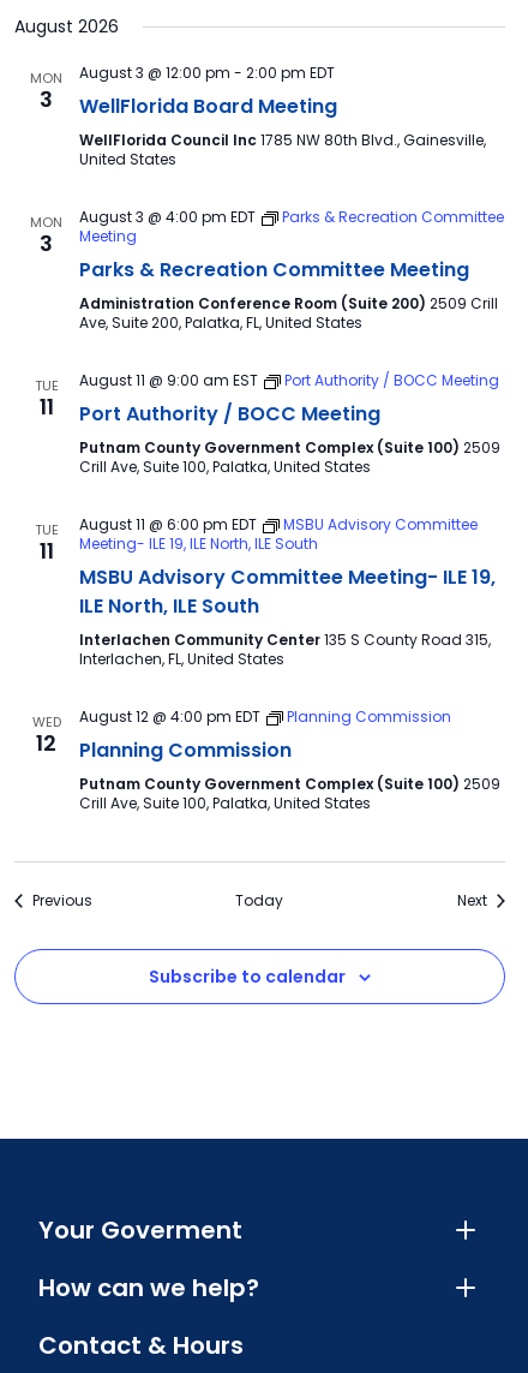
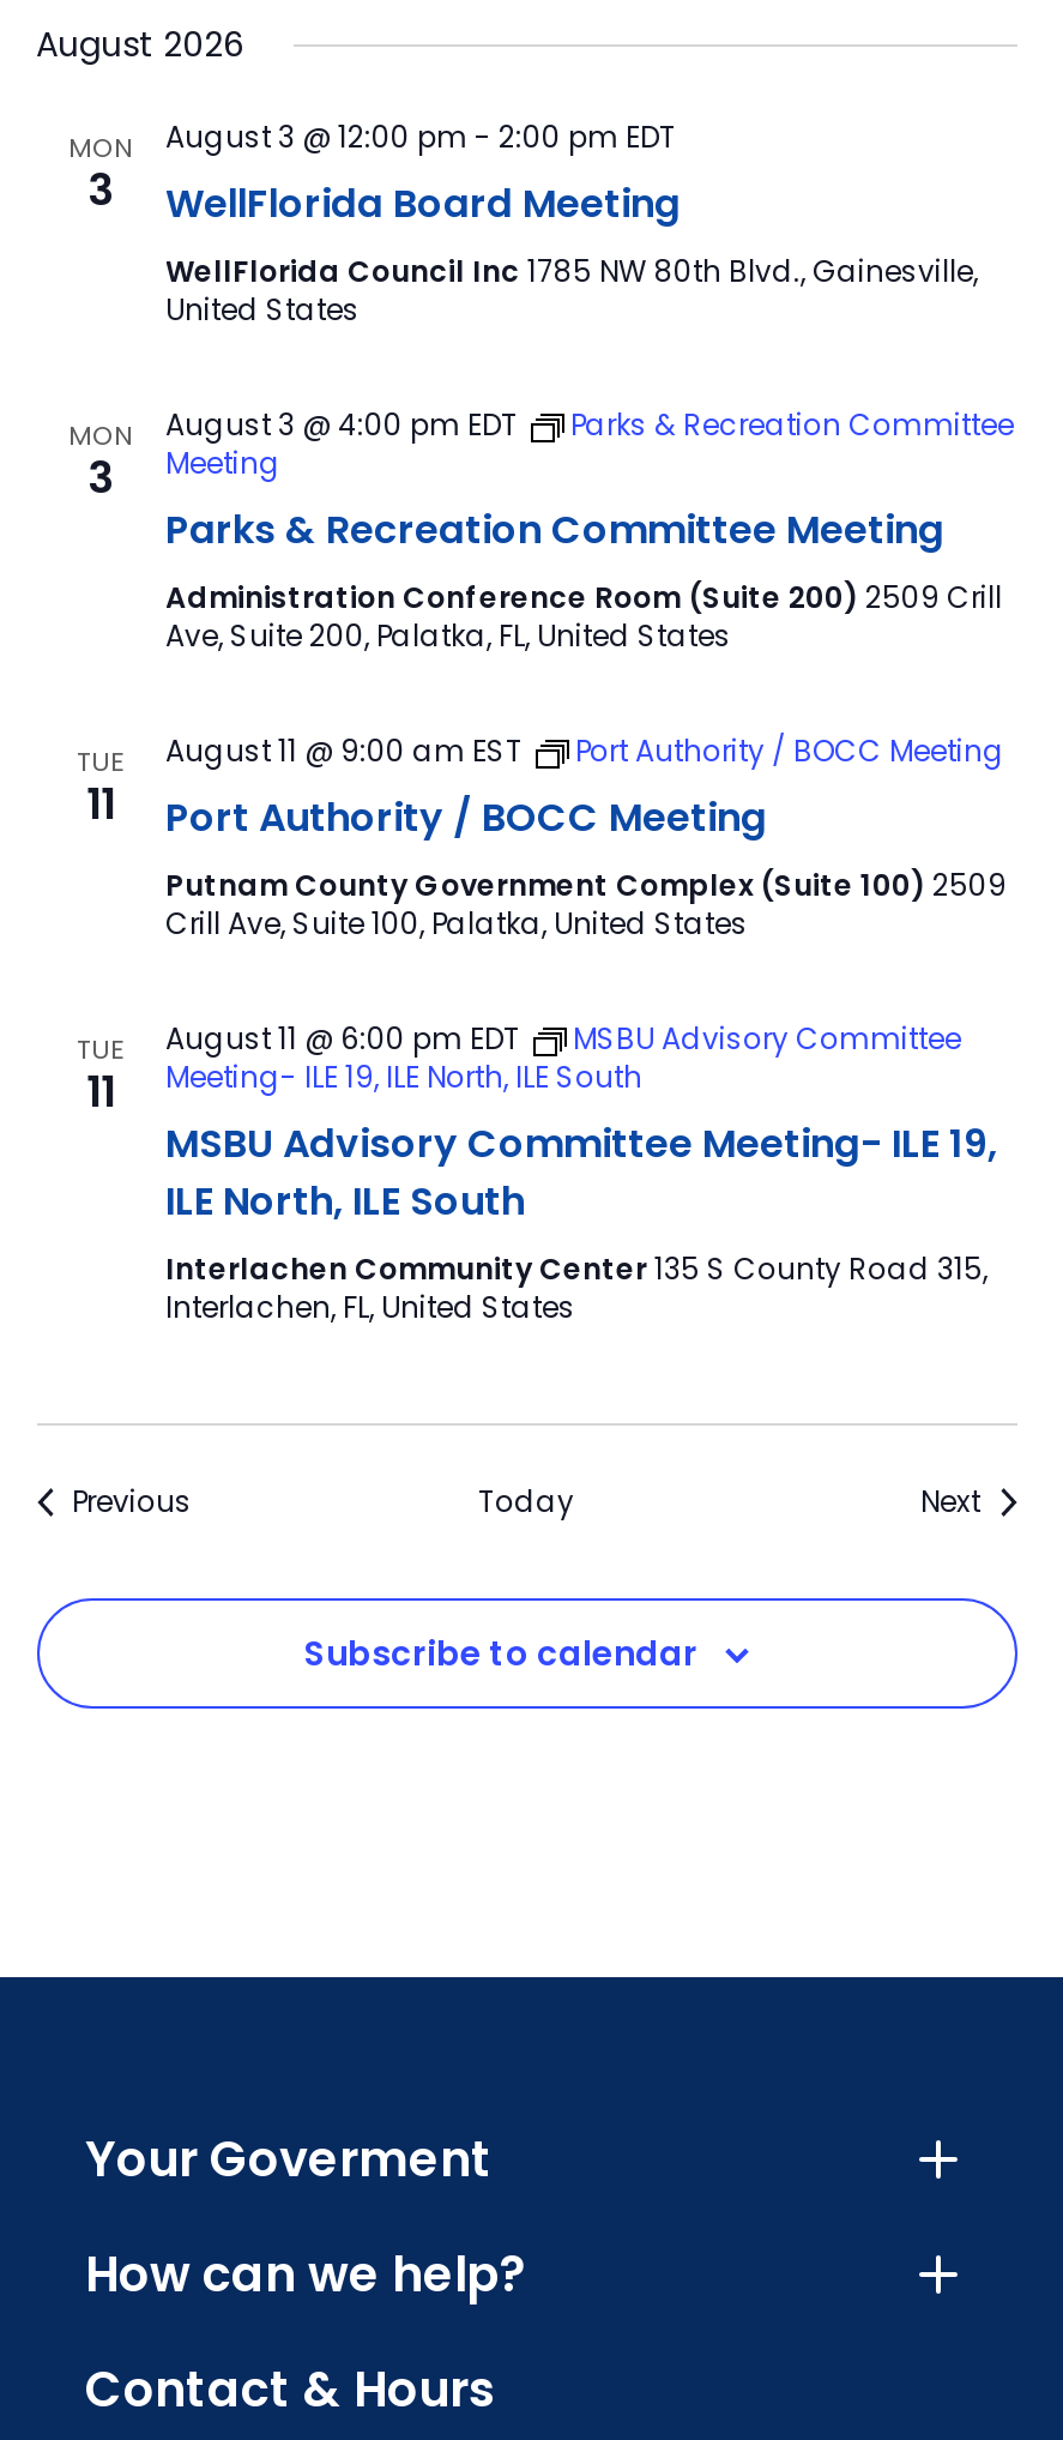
[32,712,61,758] WED | 12 -> none
[79,706,500,813] August 12 @ 4:00 pm EDT | Planning Commission | Planning Commission | Putnam County Government Complex (Suite 100) 2509 | Crill Ave, Suite 100, Palatka, United States -> none

